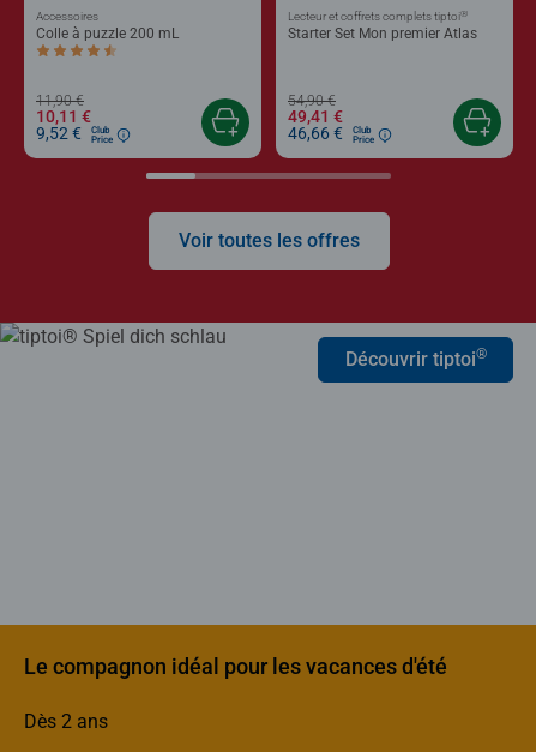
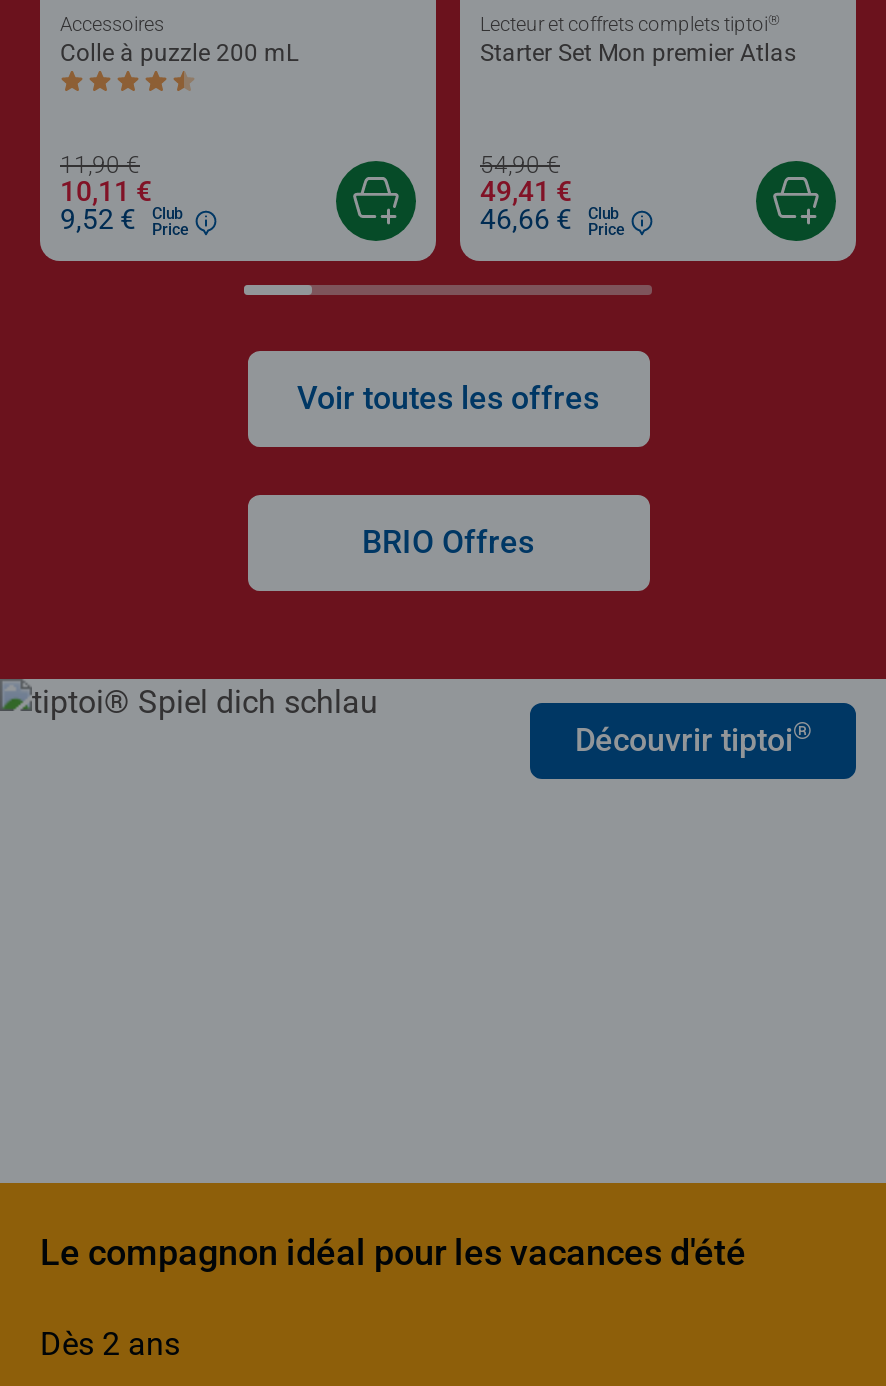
none -> [362,524,534,562] BRIO Offres

